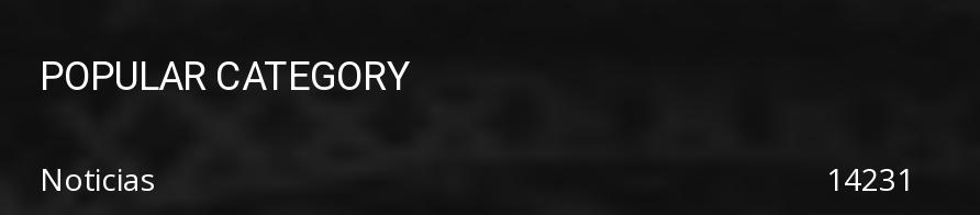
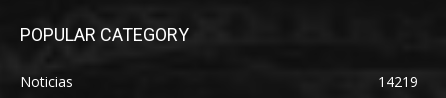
[826,158,914,200] 14231 -> [378,72,418,91] 14219

